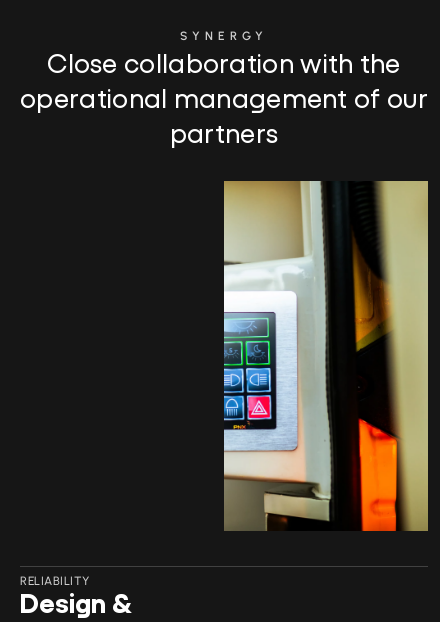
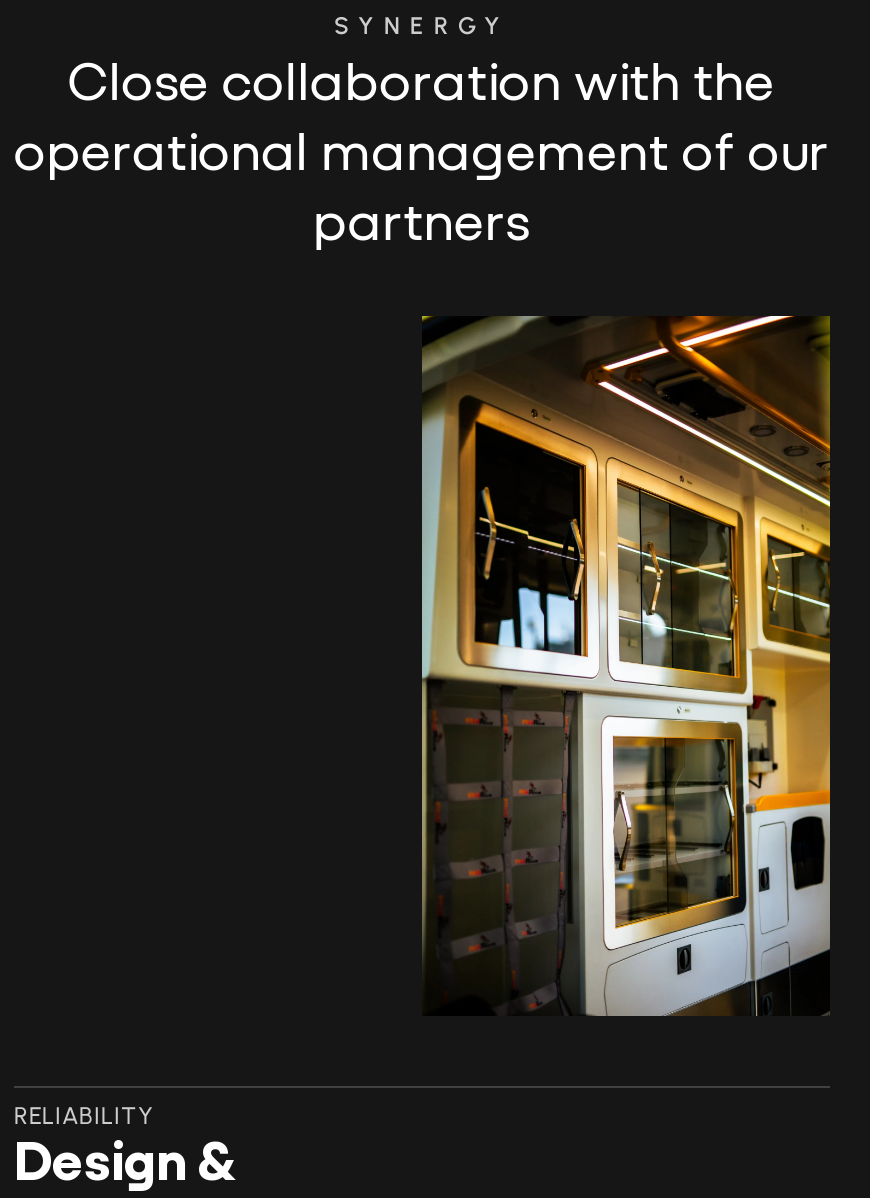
[223,180,429,532] [image] -> [420,314,832,1018] [image]

